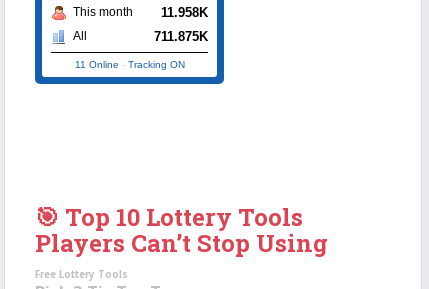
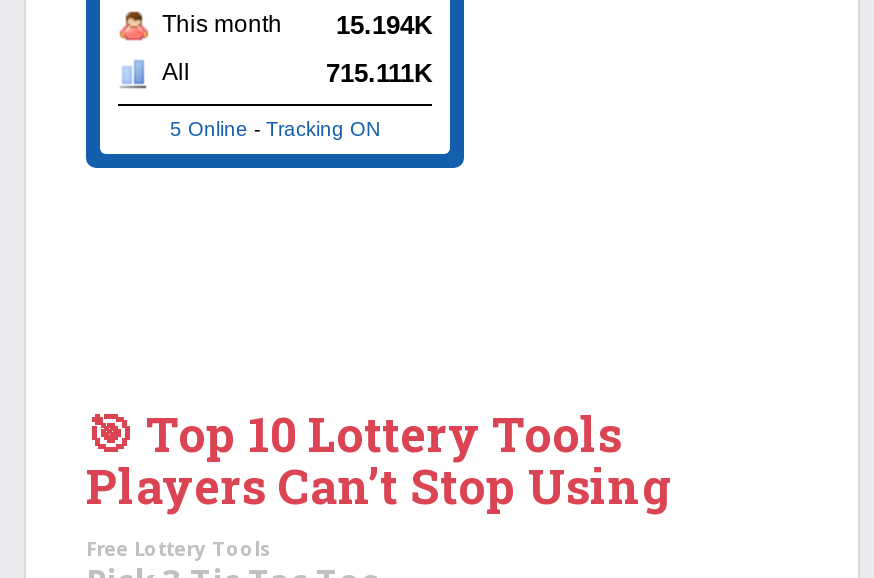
[161,5,208,20] 11.958K -> [336,10,432,40] 15.194K
[154,29,208,44] 711.875K -> [326,58,432,88] 715.111K
[74,59,184,70] 11 Online - Tracking ON -> [170,118,380,140] 5 Online - Tracking ON

